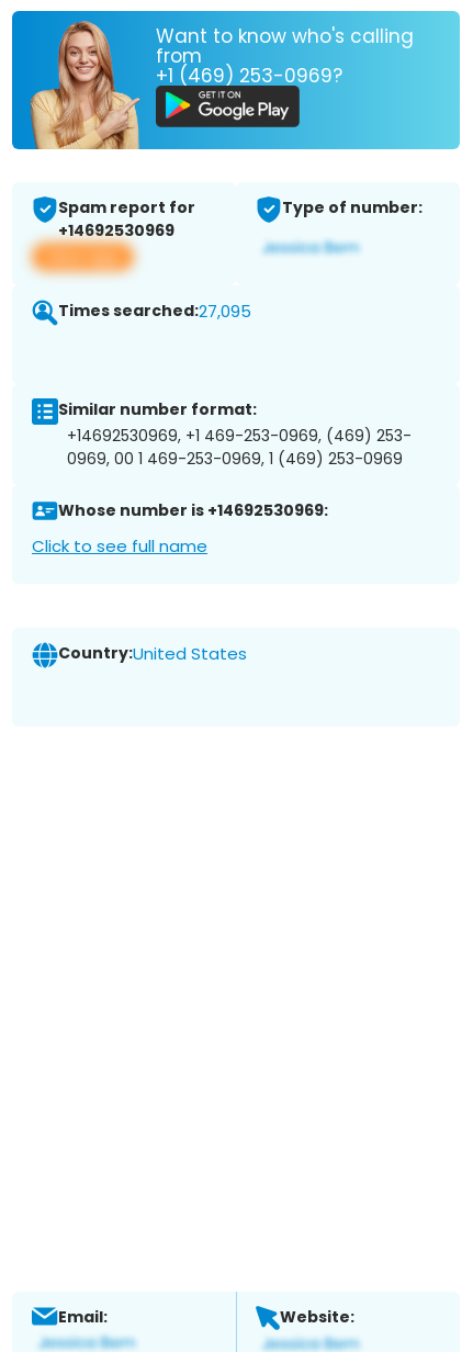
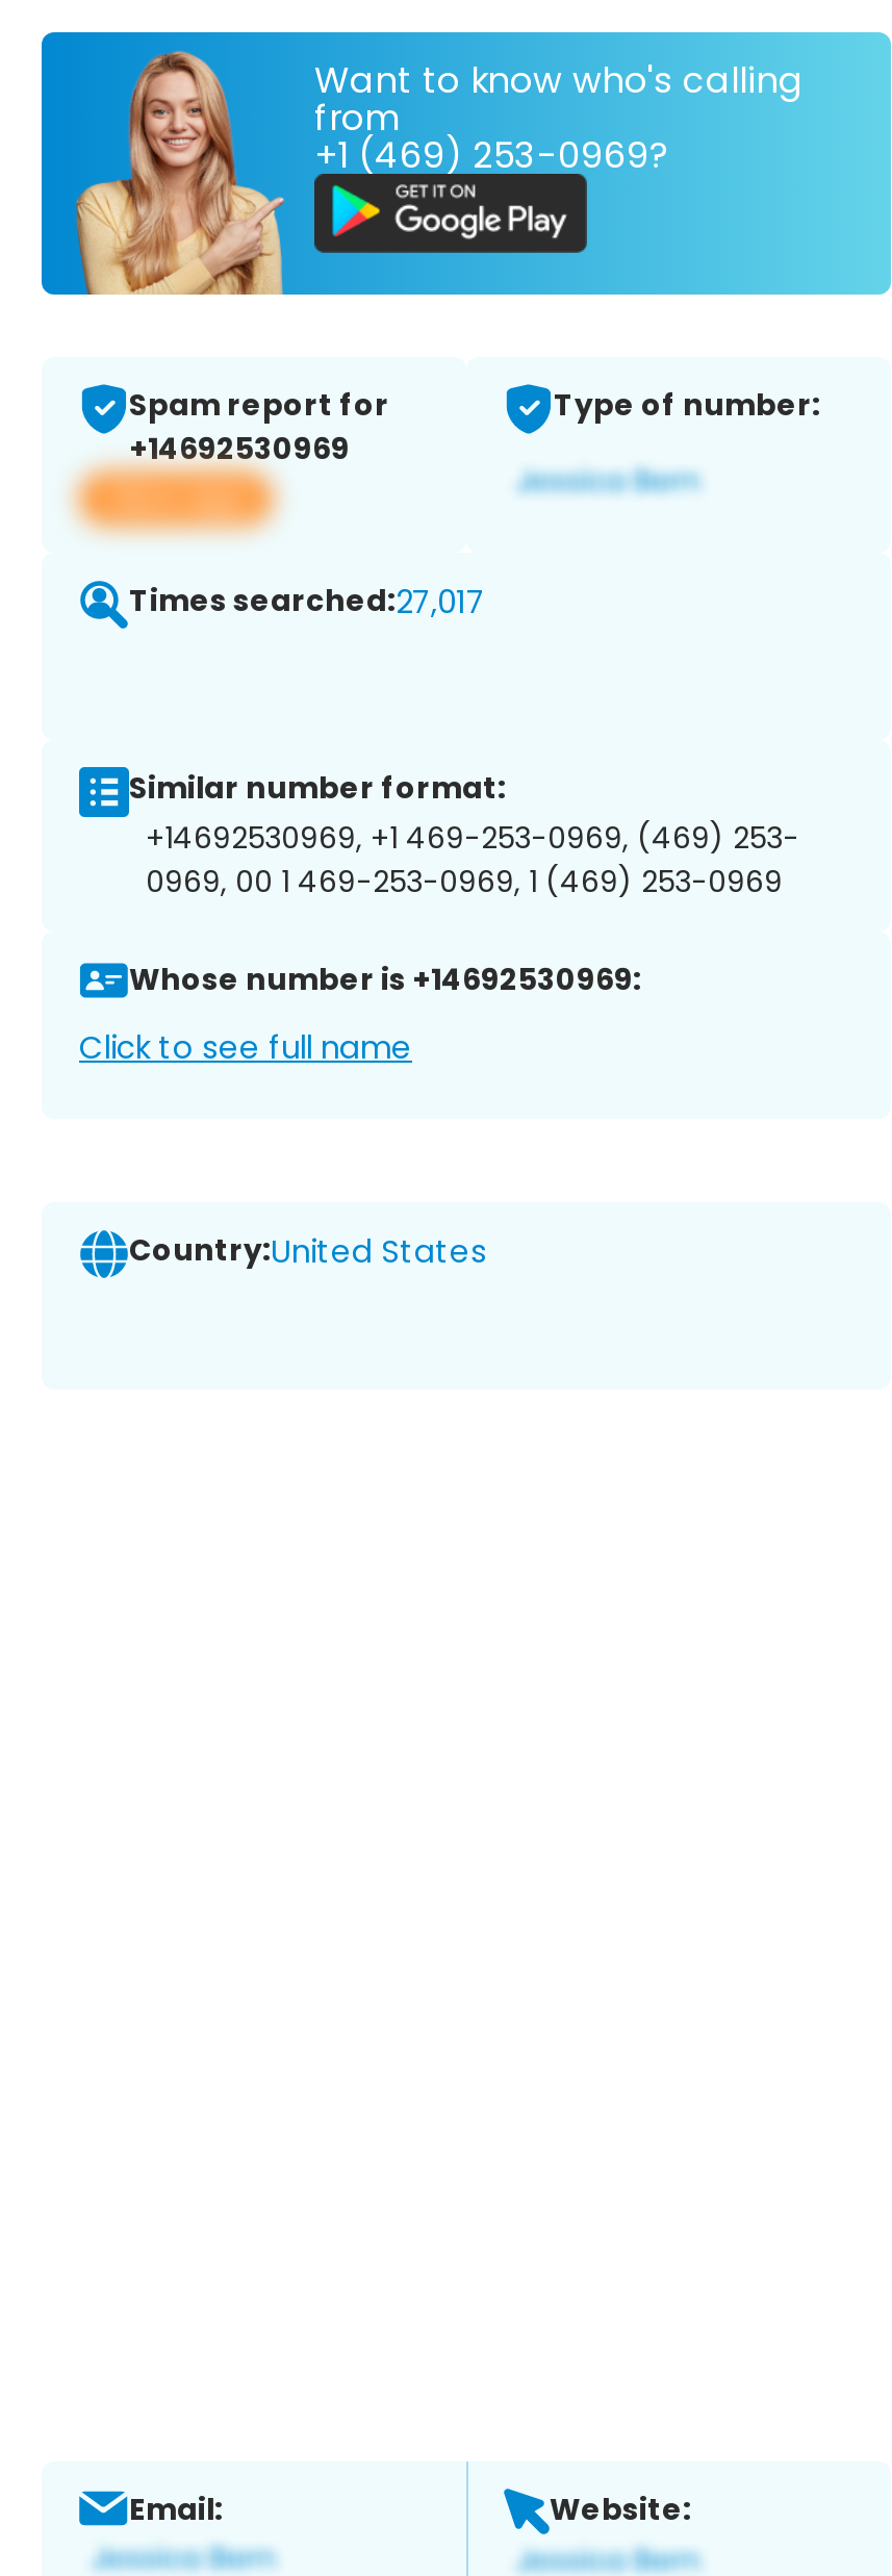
[58,300,251,323] Times searched:27,095 -> [129,580,485,624] Times searched:27,017

